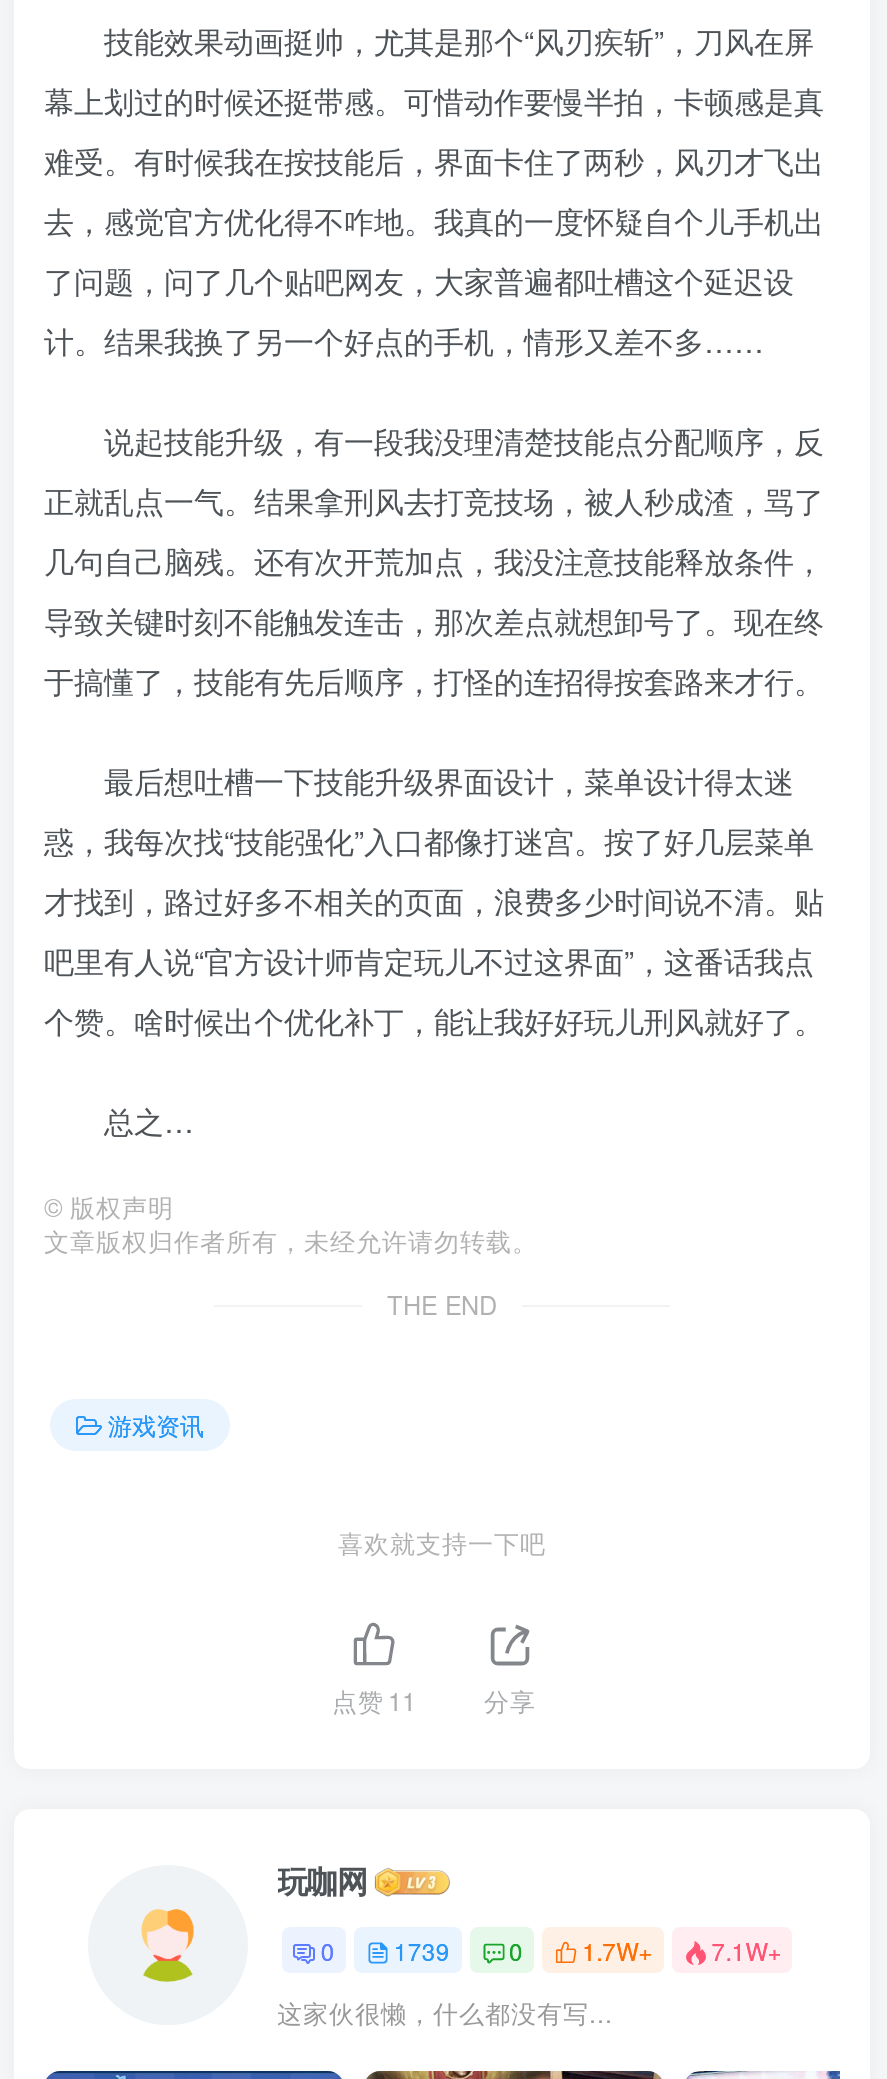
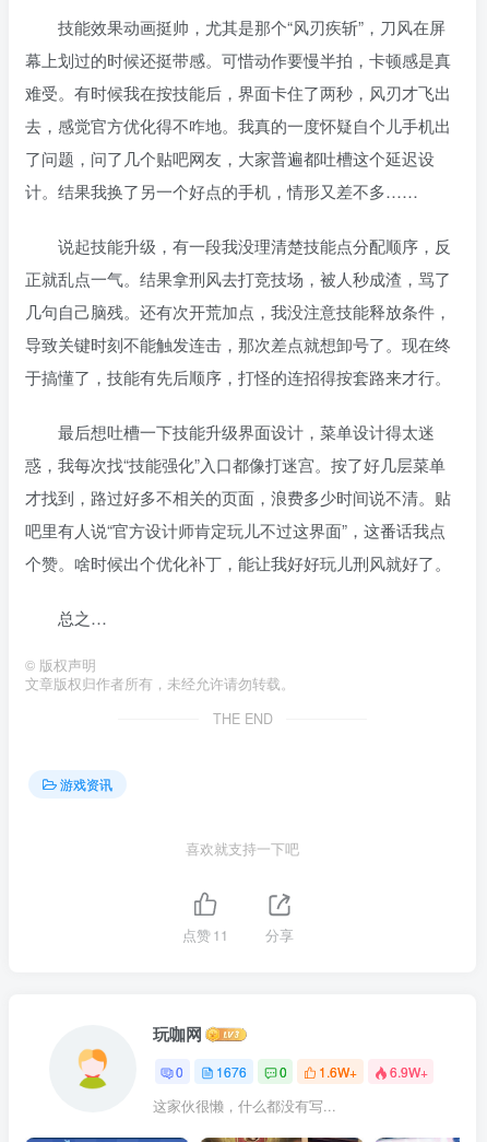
[394,1933,450,1967] 1739 -> [216,1062,247,1081] 1676
[582,1933,781,1967] 1.7W+ | 7.1W+ -> [319,1062,428,1081] 1.6W+ | 6.9W+

